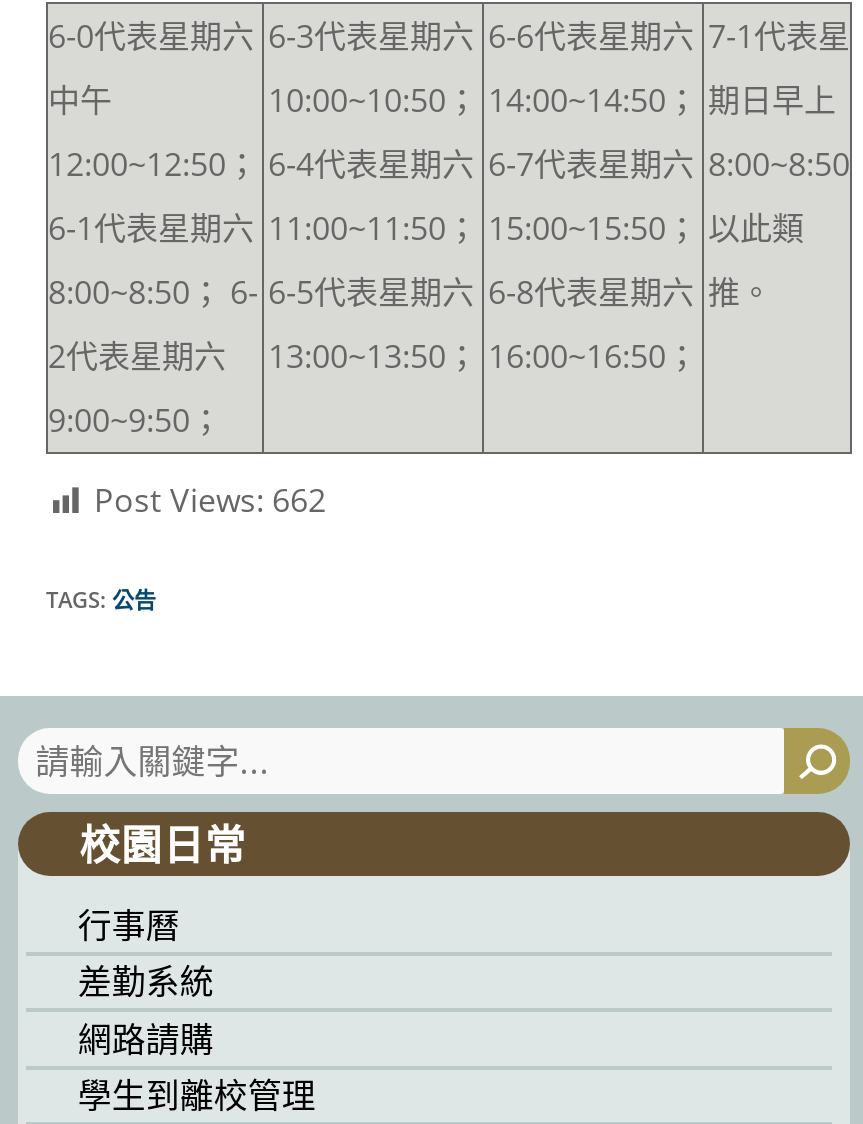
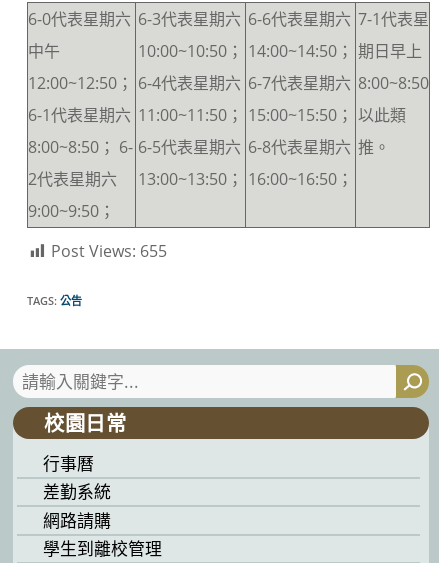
[94,478,326,522] Post Views: 662 -> [51,240,167,262] Post Views: 655

